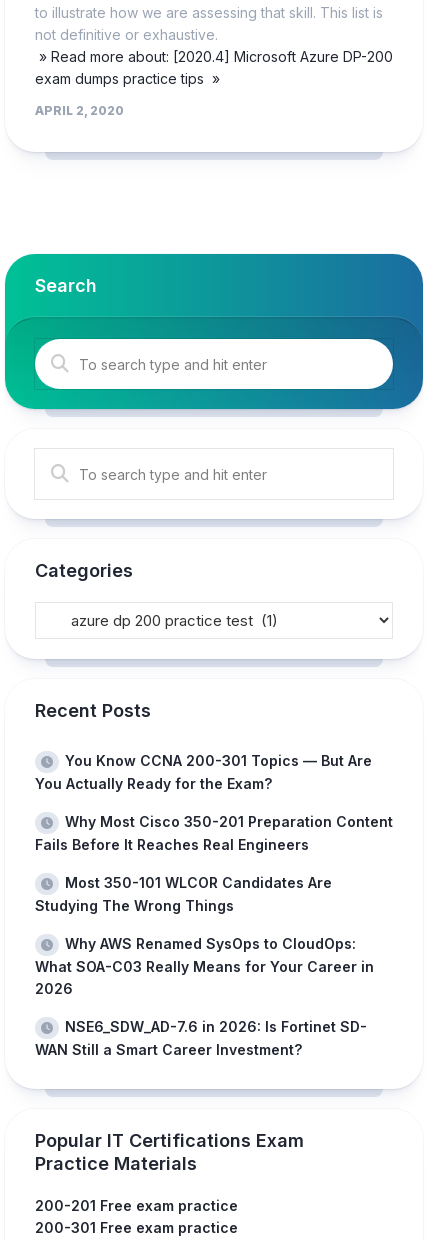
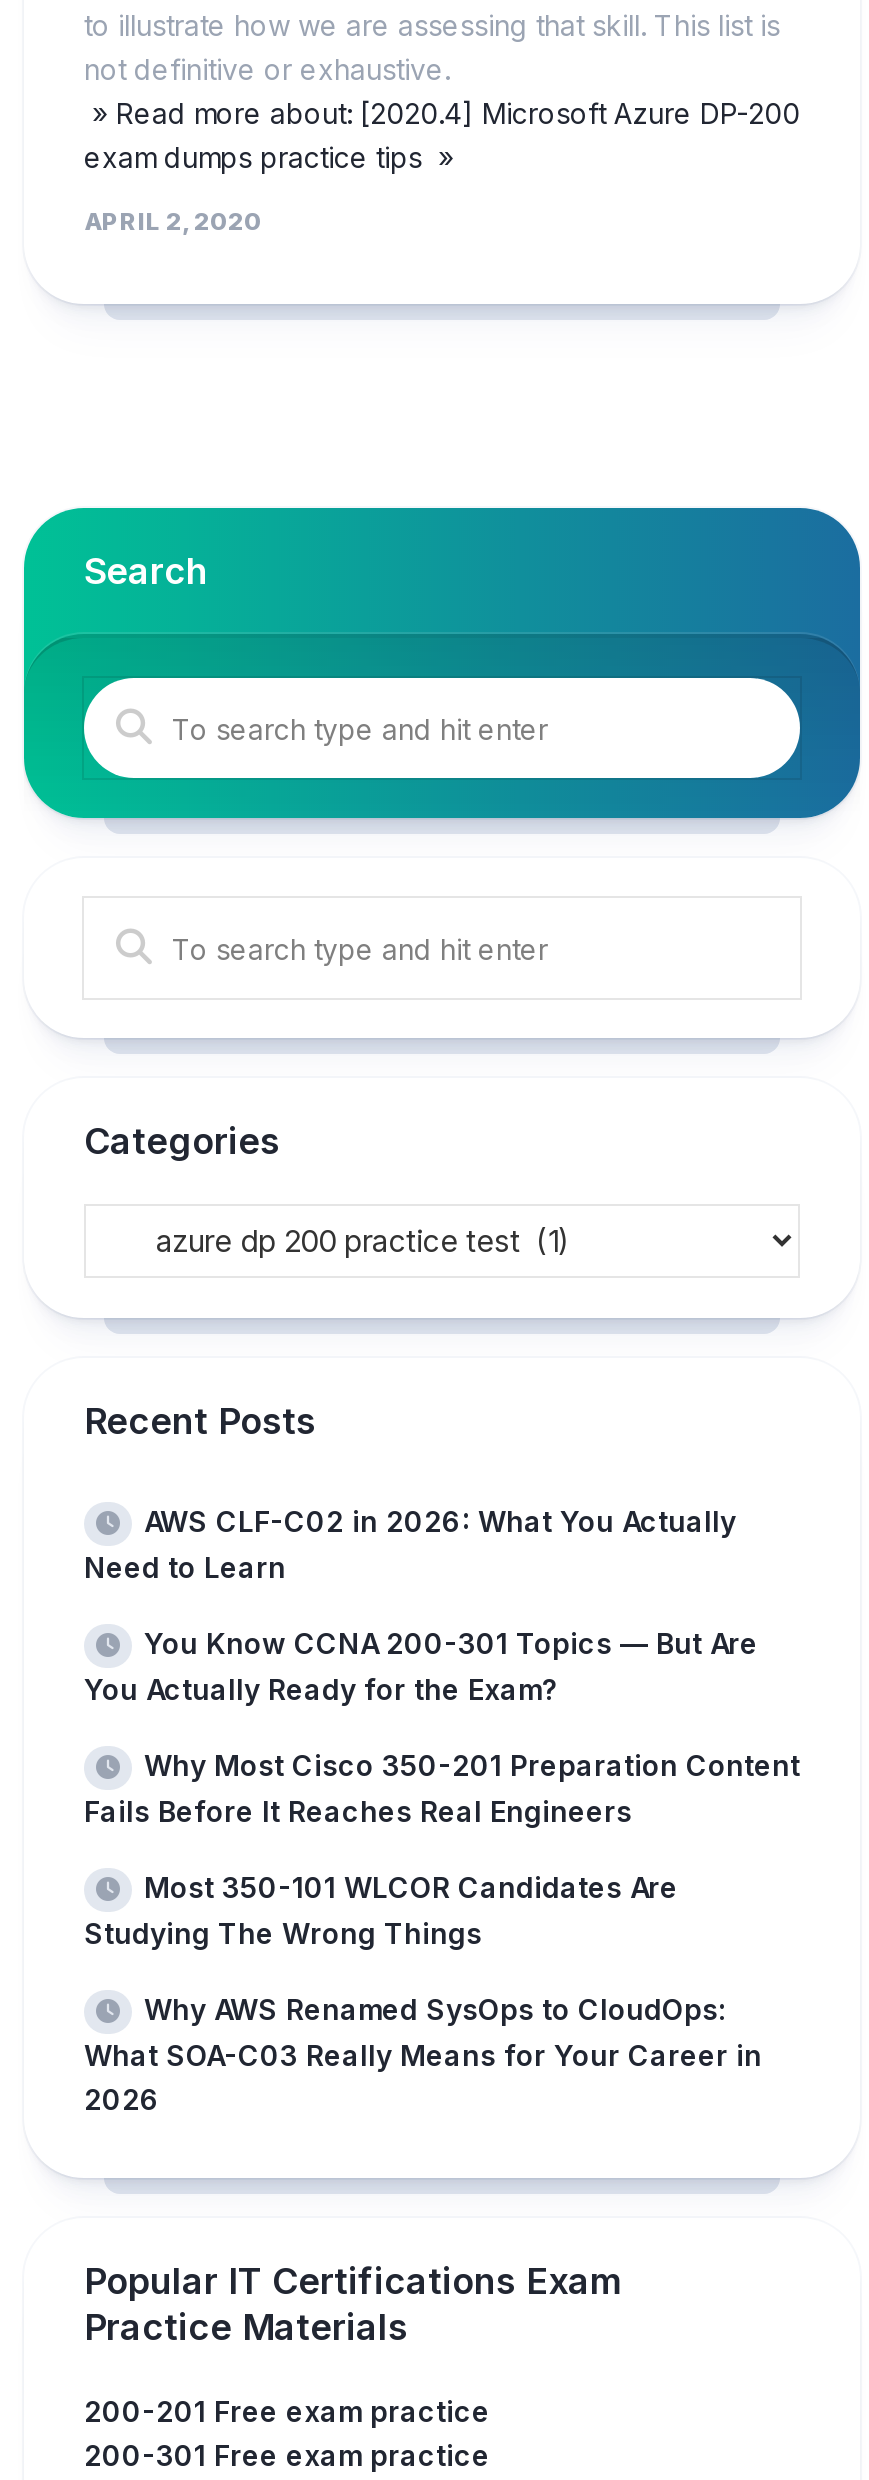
none -> [84,1504,736,1584] AWS CLF-C02 in 2026: What You Actually | Need to Learn
moved [35,752,393,997] -> [84,1626,800,2116]: You Know CCNA 200-301 Topics — But Are | You Actually Ready for the Exam? | Why Most Cisco 350-201 Preparation Content | ... | What SOA-C03 Really Means for Your Career in | 2026
[35,1018,367,1058] NSE6_SDW_AD-7.6 in 2026: Is Fortinet SD- | WAN Still a Smart Career Investment? -> none

